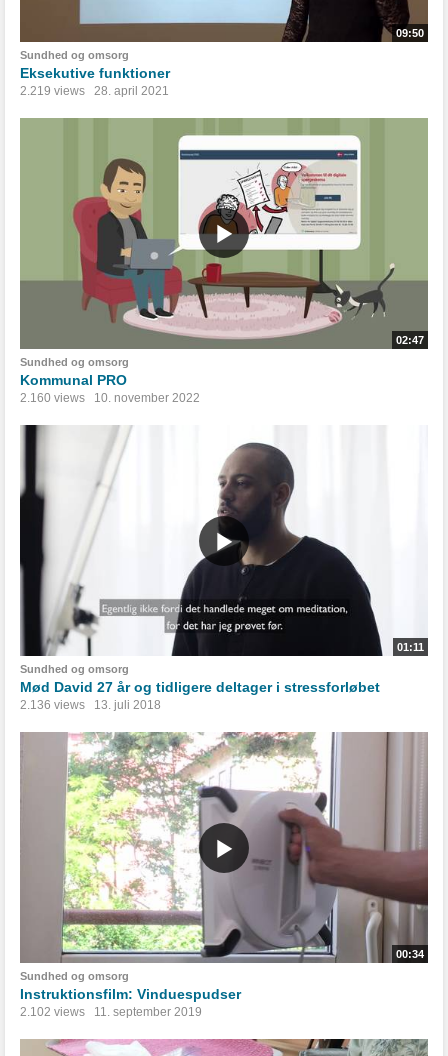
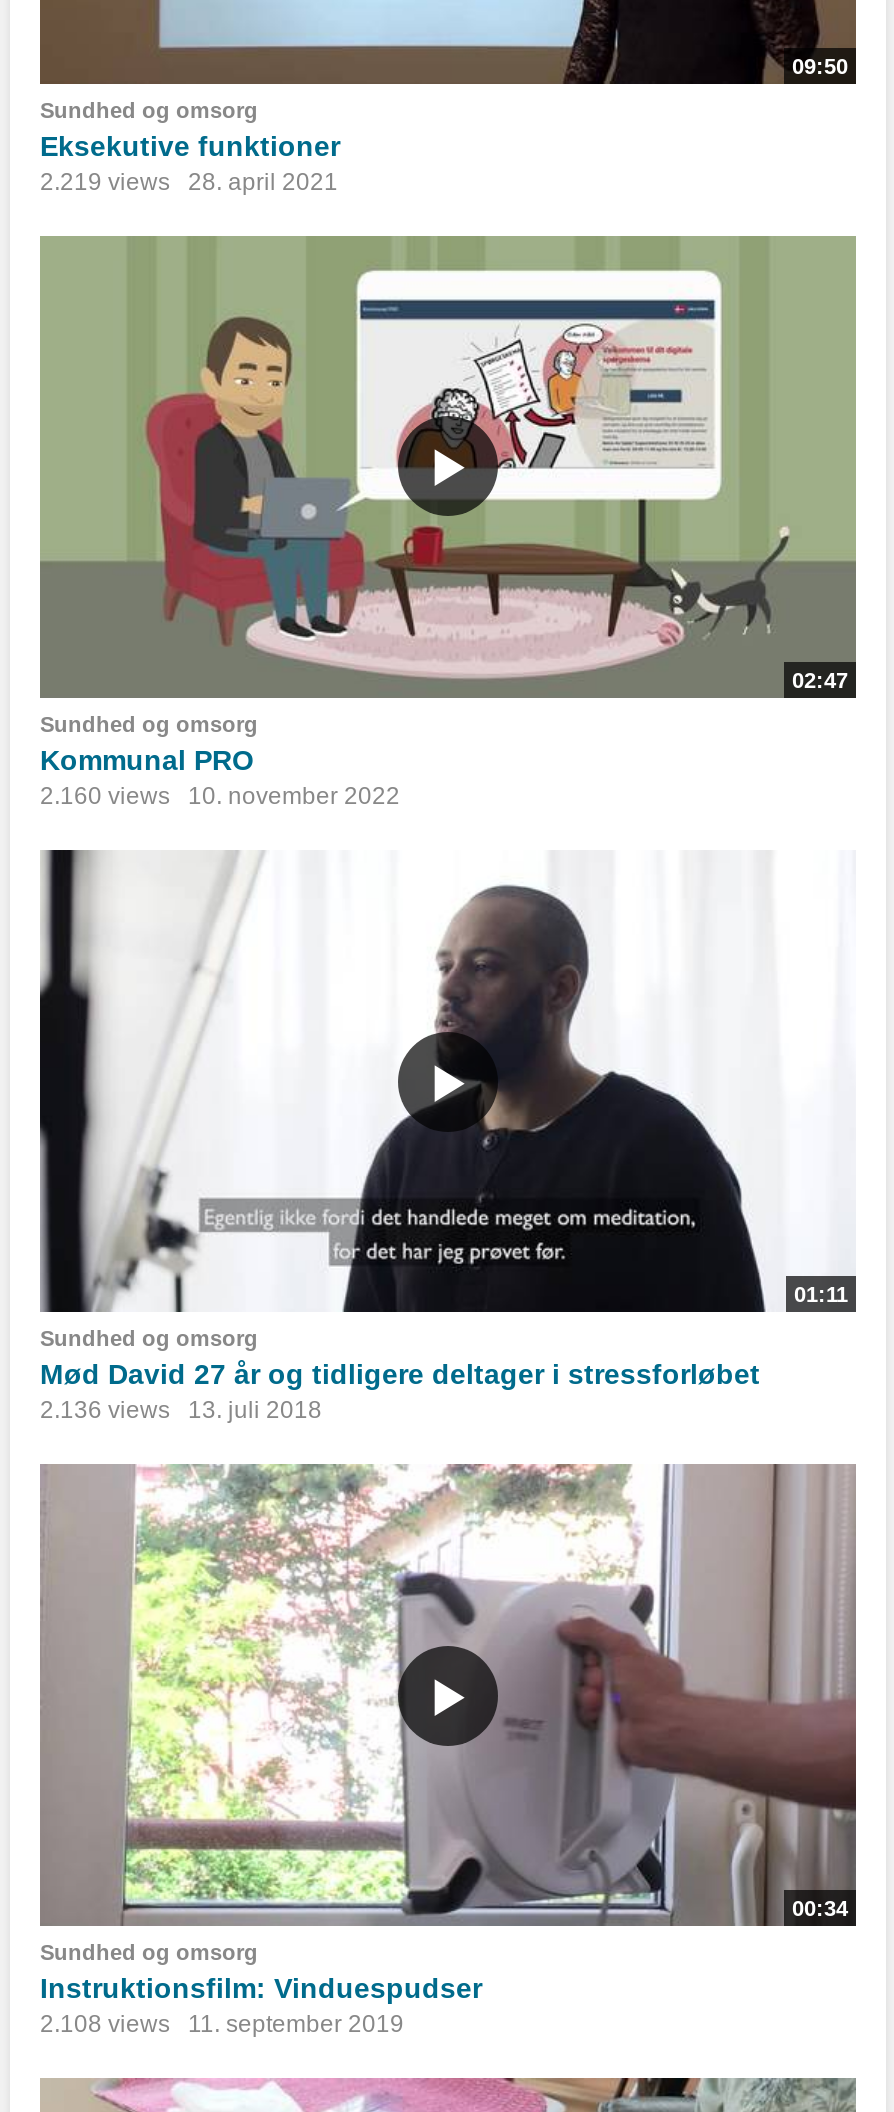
[20,1005,202,1019] 2.102 views 11. september 2019 -> [40,2011,404,2039] 2.108 views 11. september 2019

